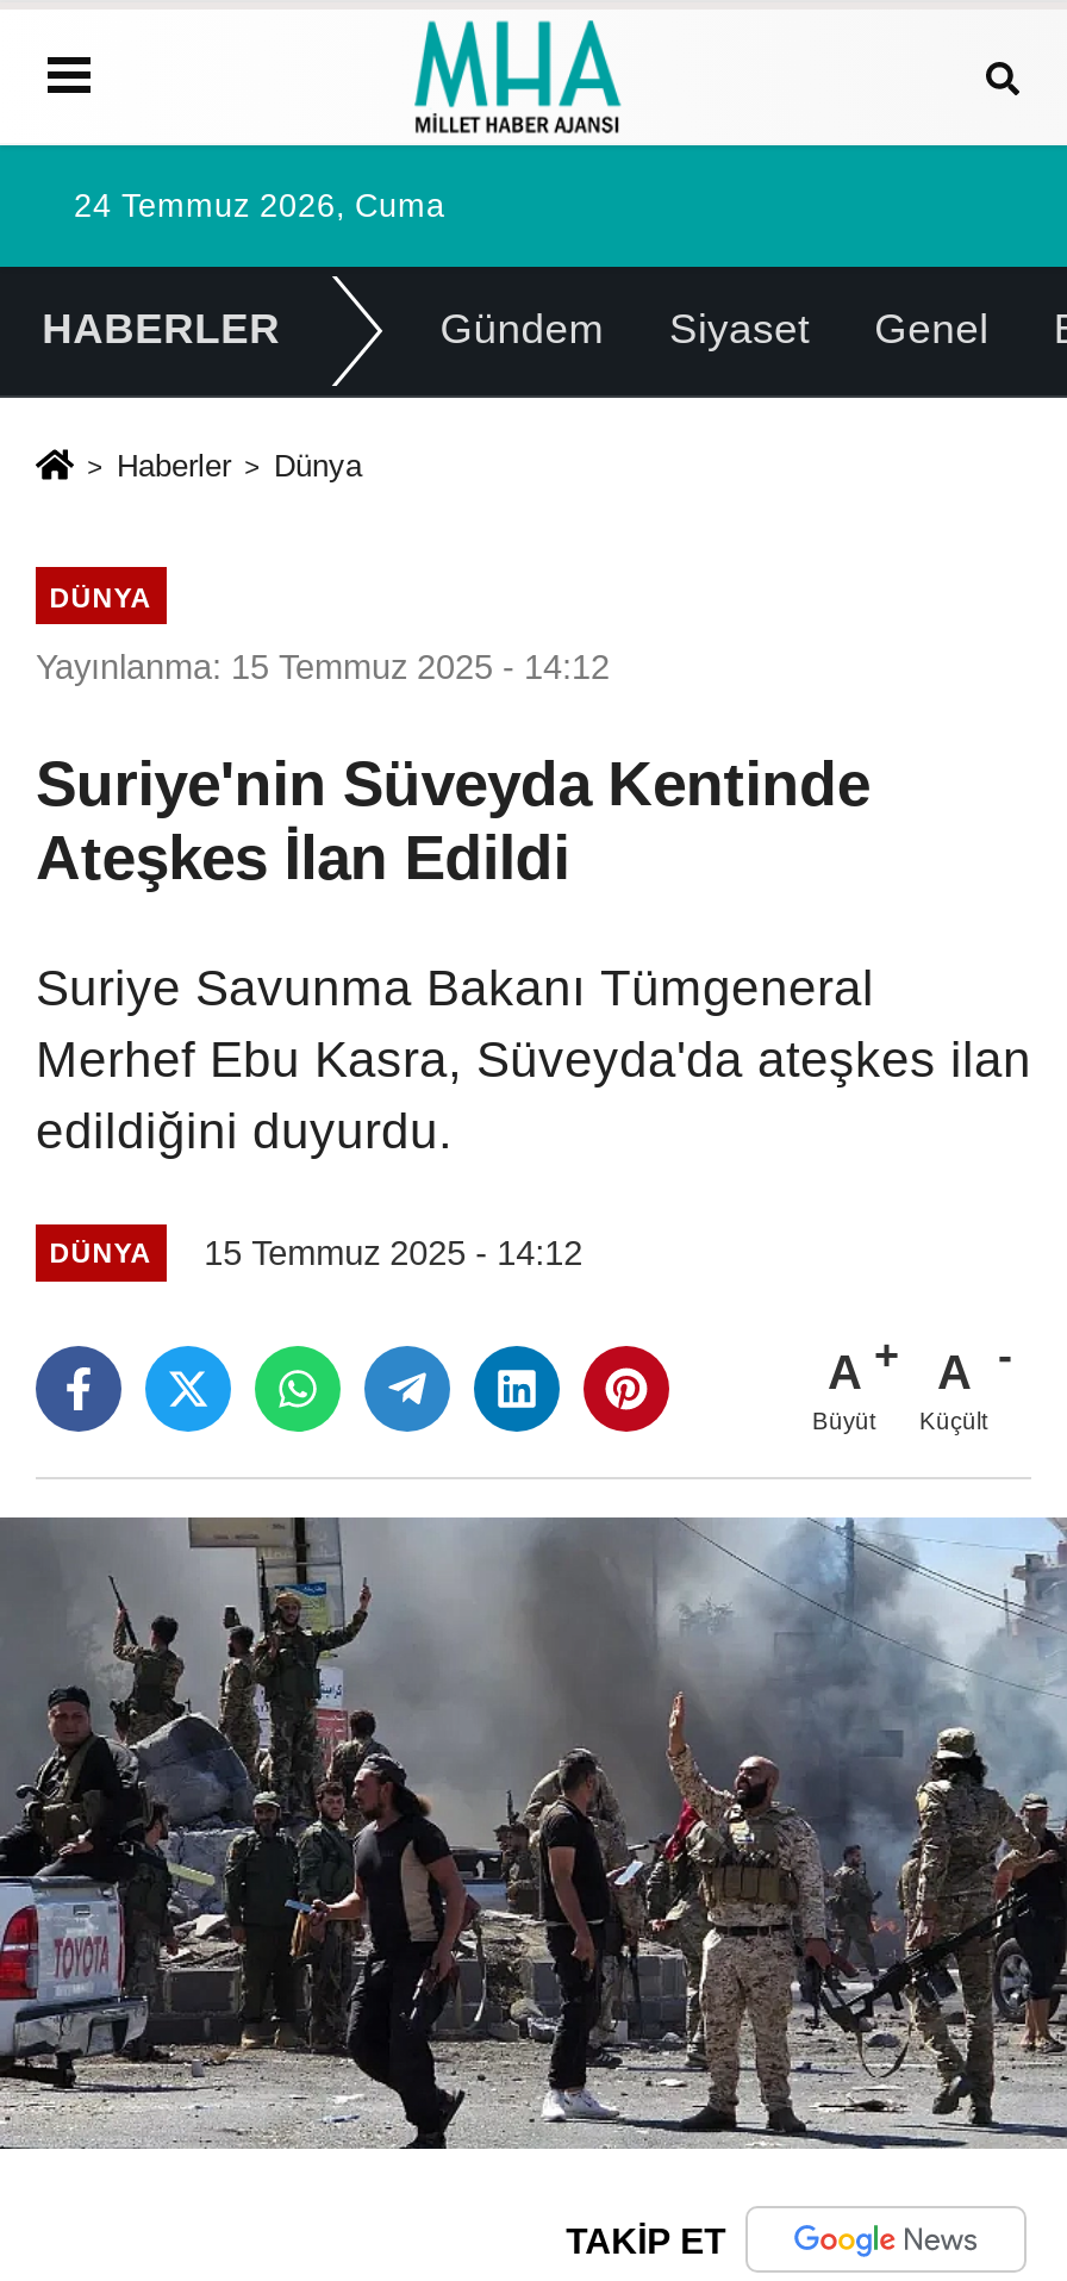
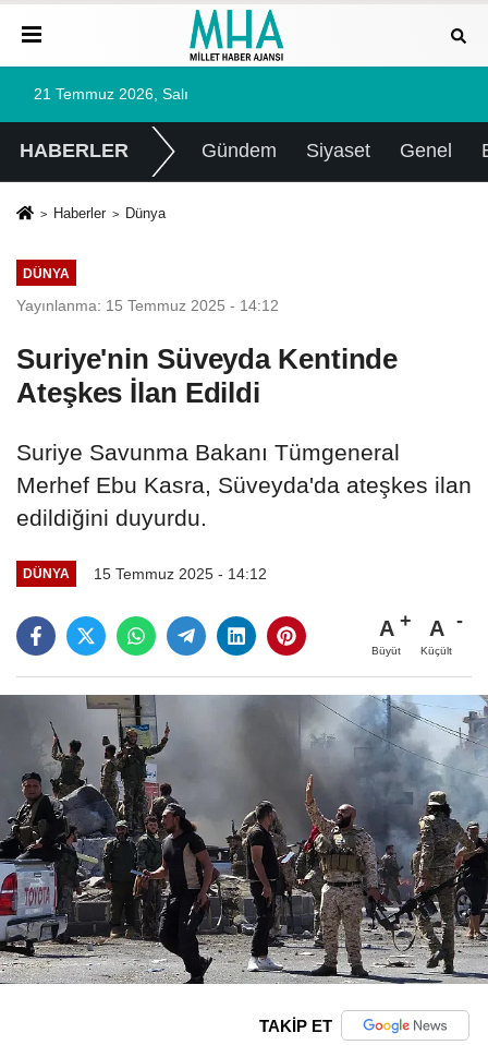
[74,188,445,224] 24 Temmuz 2026, Cuma -> [34,86,188,103] 21 Temmuz 2026, Salı

